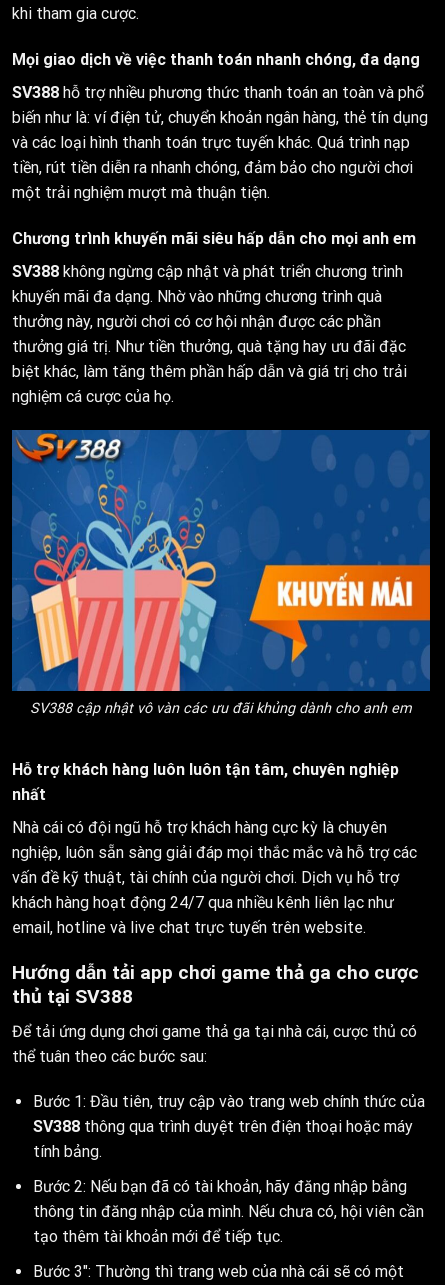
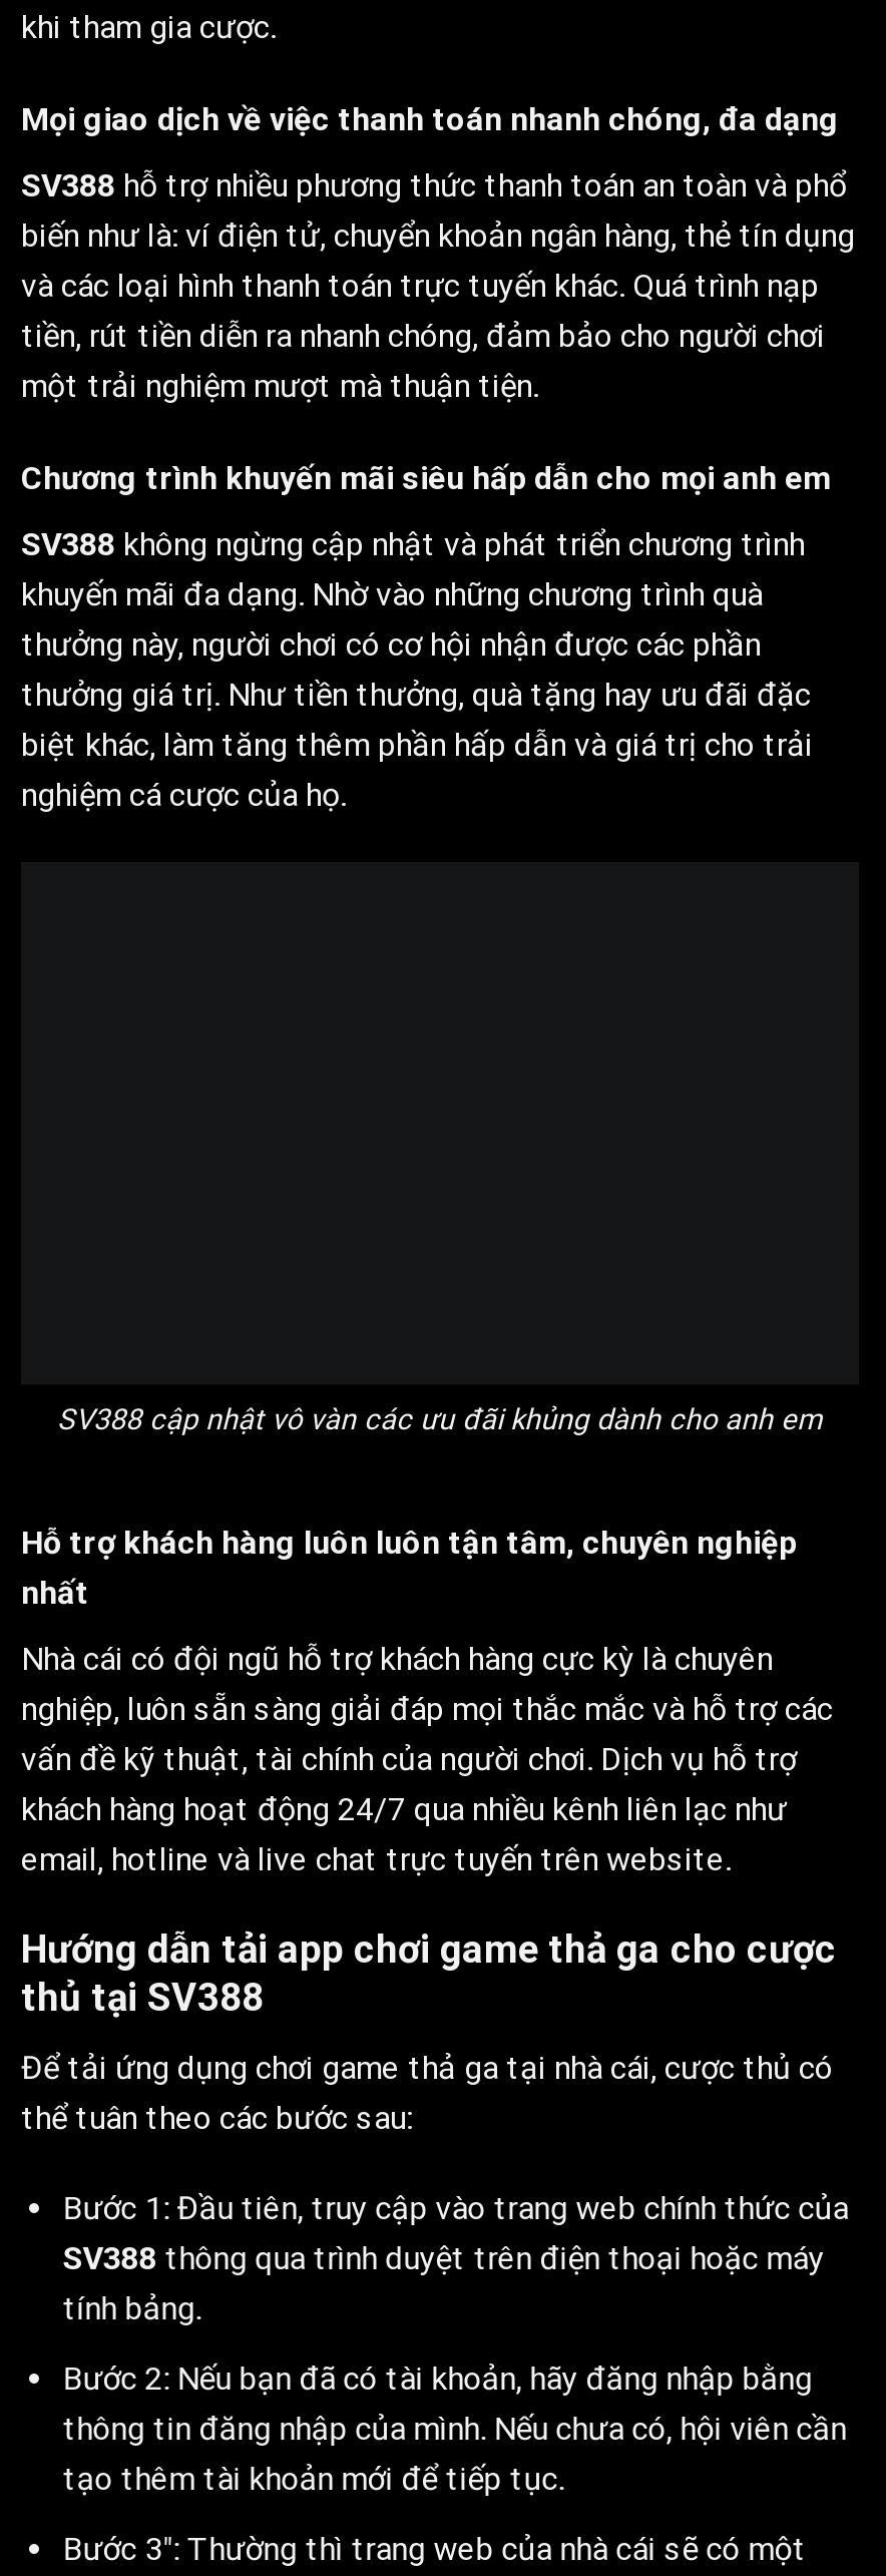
[11,429,431,692] [image] -> none

